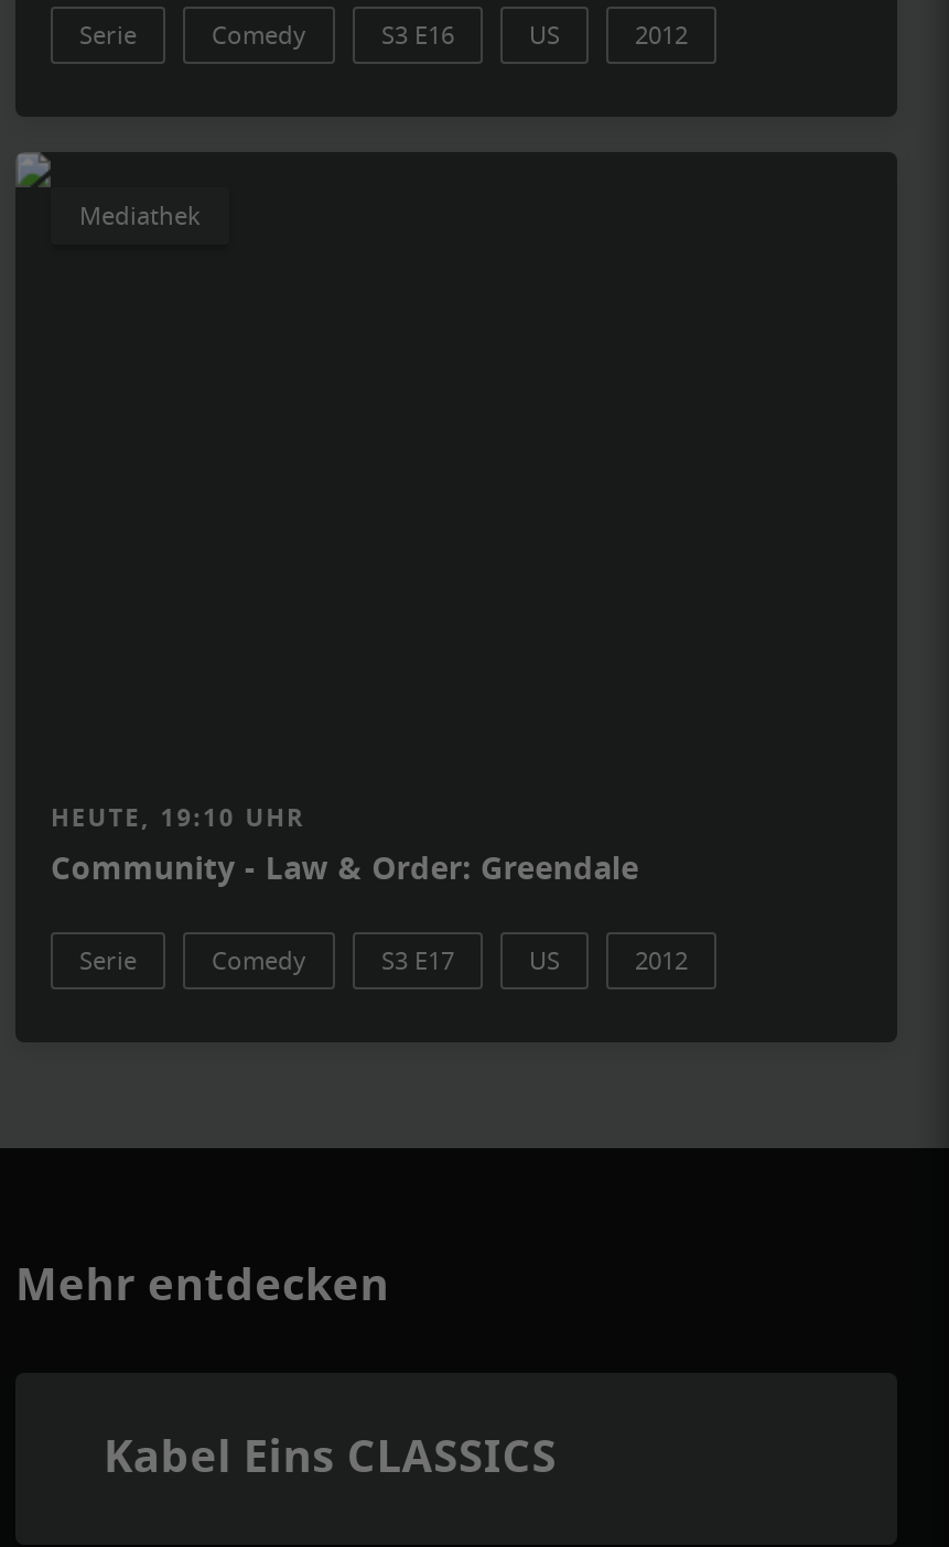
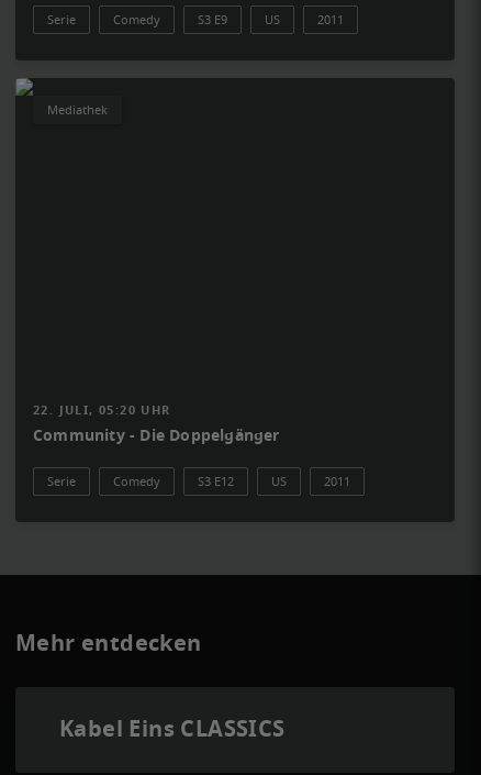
[381,18,454,53] S3 E16 -> [198,11,227,29] S3 E9
[635,18,688,53] 2012 -> [317,11,344,29] 2011
[51,800,639,892] HEUTE, 19:10 UHR | Community - Law & Order: Greendale -> [33,401,280,447] 22. JULI, 05:20 UHR | Community - Die Doppelgänger
[381,943,454,978] S3 E17 -> [198,473,234,490] S3 E12
[635,943,688,978] 2012 -> [324,473,350,490] 2011

